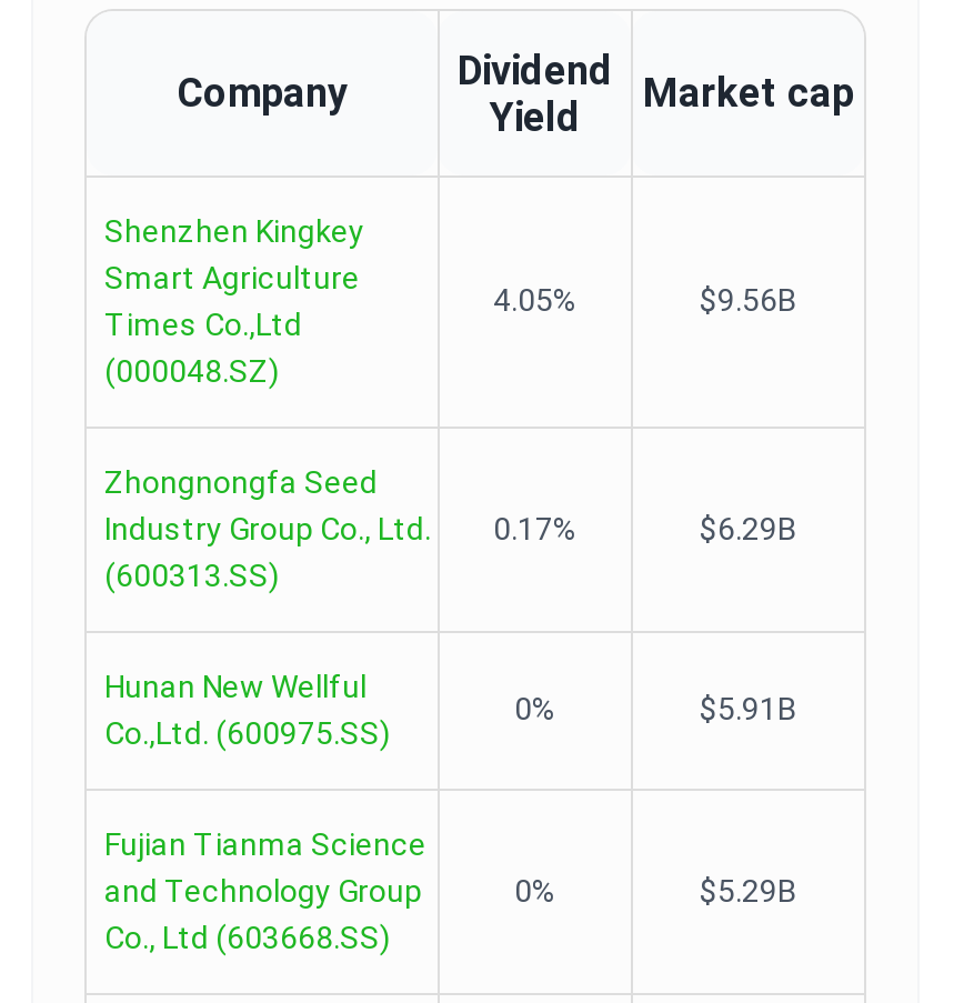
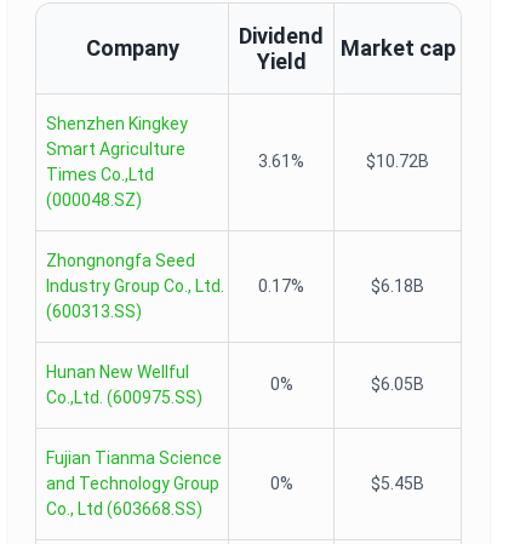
[493,282,797,318] 4.05% | $9.56B -> [258,151,429,171] 3.61% | $10.72B
[700,511,797,546] $6.29B -> [371,276,424,296] $6.18B
[700,691,797,726] $5.91B -> [371,374,424,394] $6.05B
[700,873,797,909] $5.29B -> [371,474,424,493] $5.45B

